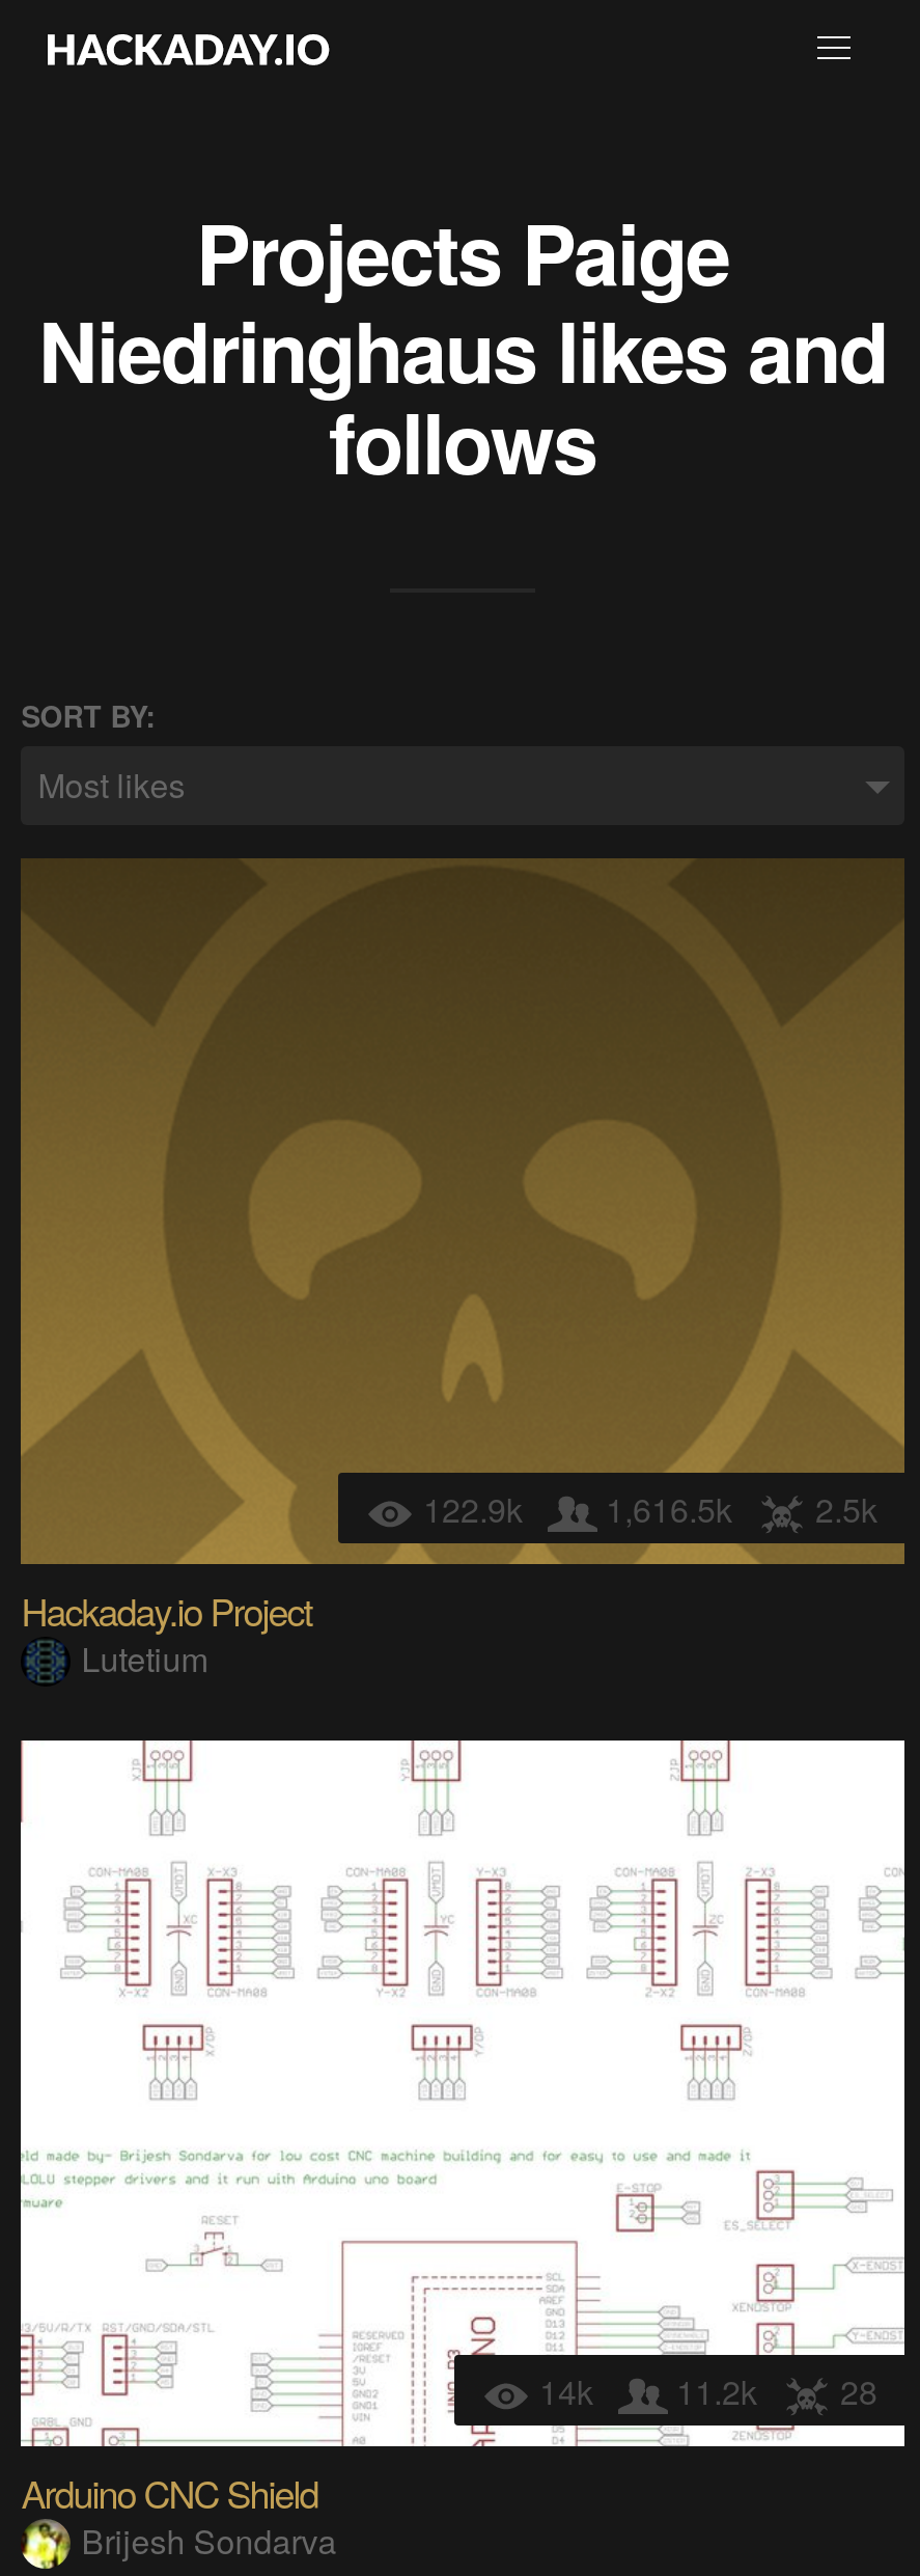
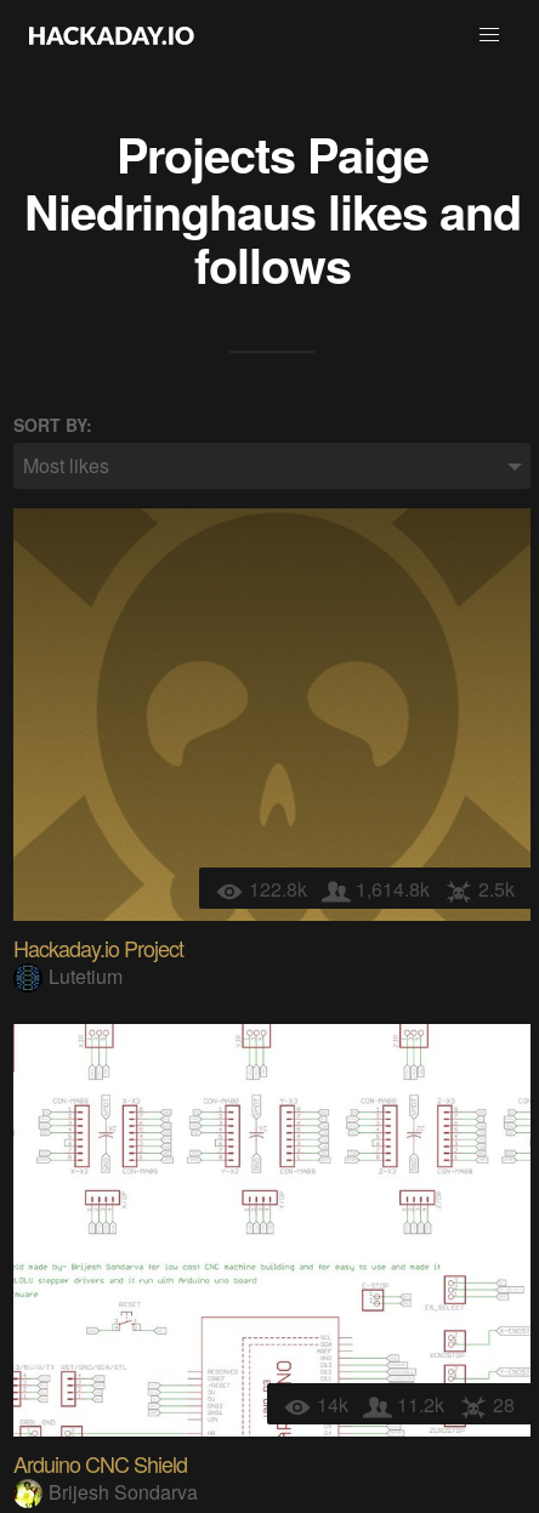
[415,1486,741,1533] 122.9k | 1,616.5k -> [244,875,435,903] 122.8k | 1,614.8k

